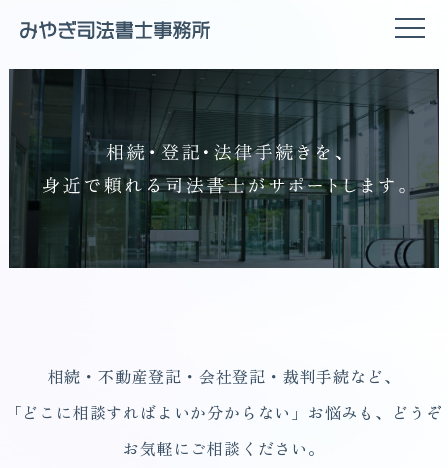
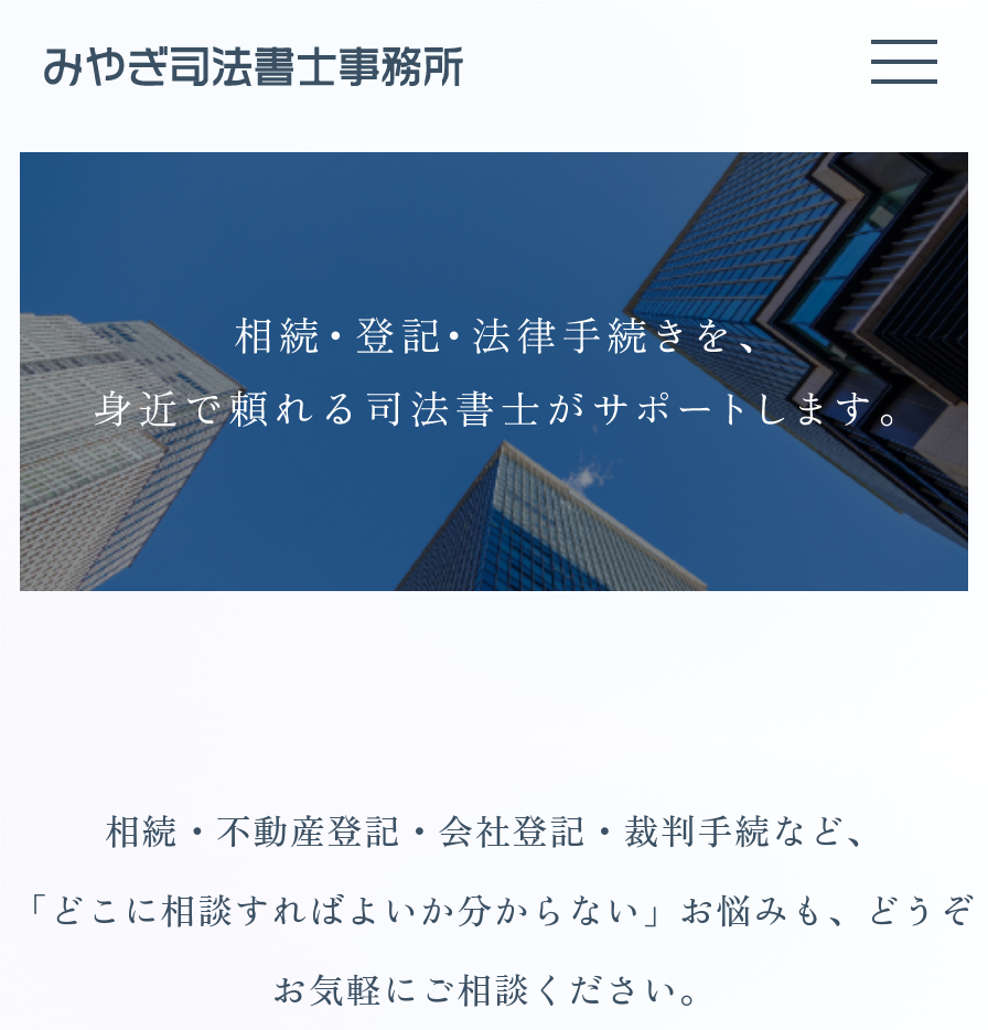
[9,68,439,269] [image] -> [20,150,968,593] [image]

